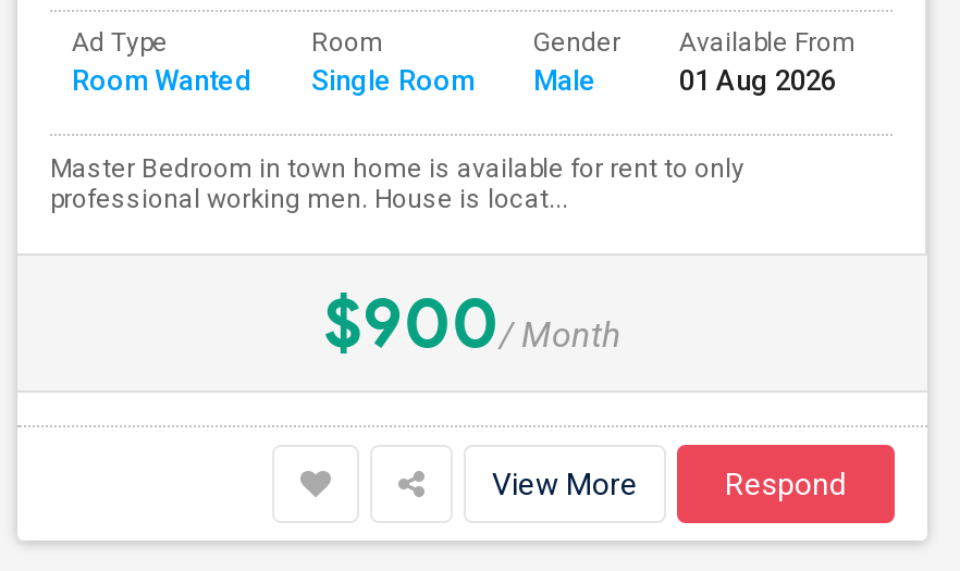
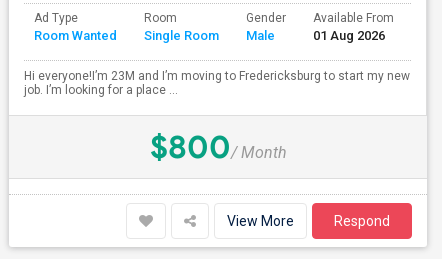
[50,153,744,214] Master Bedroom in town home is available for rent to only | professional working men. House is locat... -> [24,69,410,97] Hi everyone!I’m 23M and I’m moving to Fredericksburg to start my new | job. I’m looking for a place ...
[323,280,621,367] $900/ Month -> [149,127,286,167] $800/ Month

